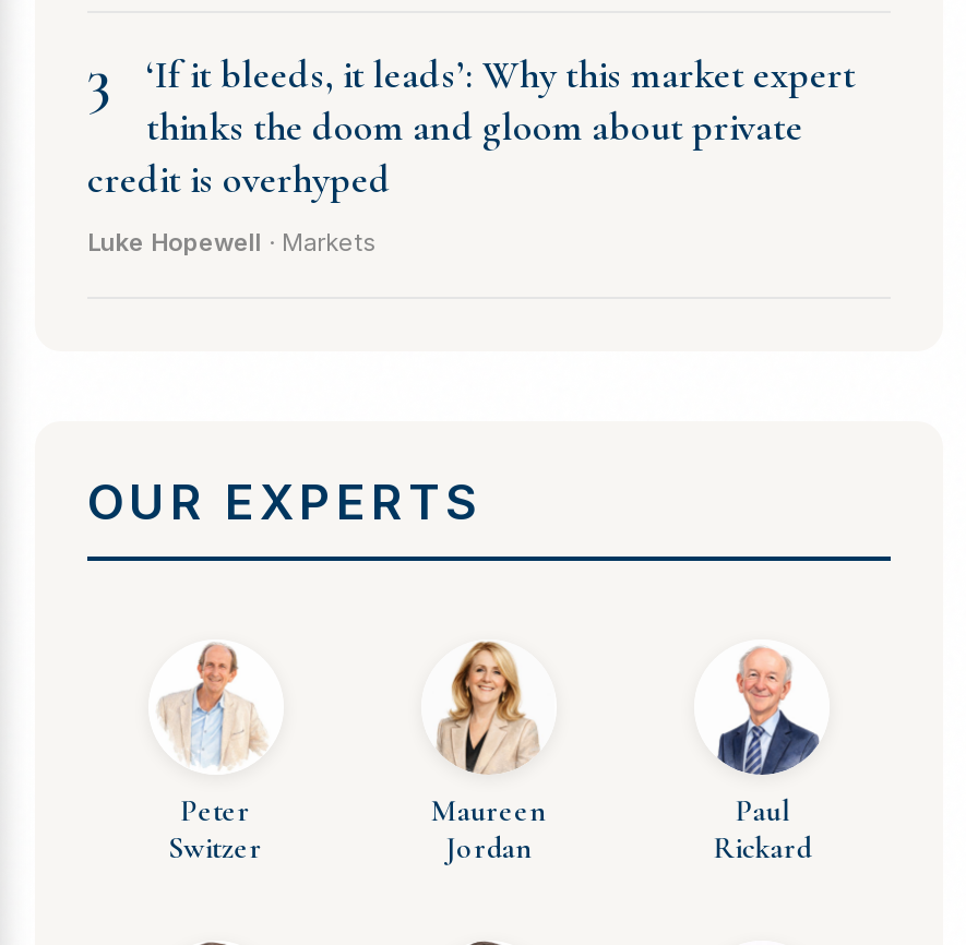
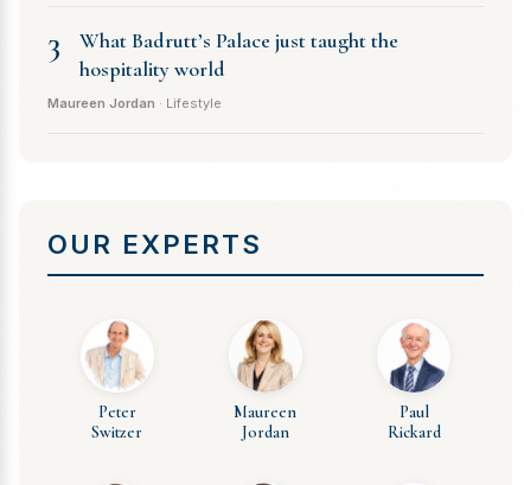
[87,50,856,203] ‘If it bleeds, it leads’: Why this market expert | thinks the doom and gloom about private | credit is overhyped -> [79,27,398,82] What Badrutt’s Palace just taught the | hospitality world
[87,227,378,258] Luke Hopewell · Markets -> [47,95,222,112] Maureen Jordan · Lifestyle

